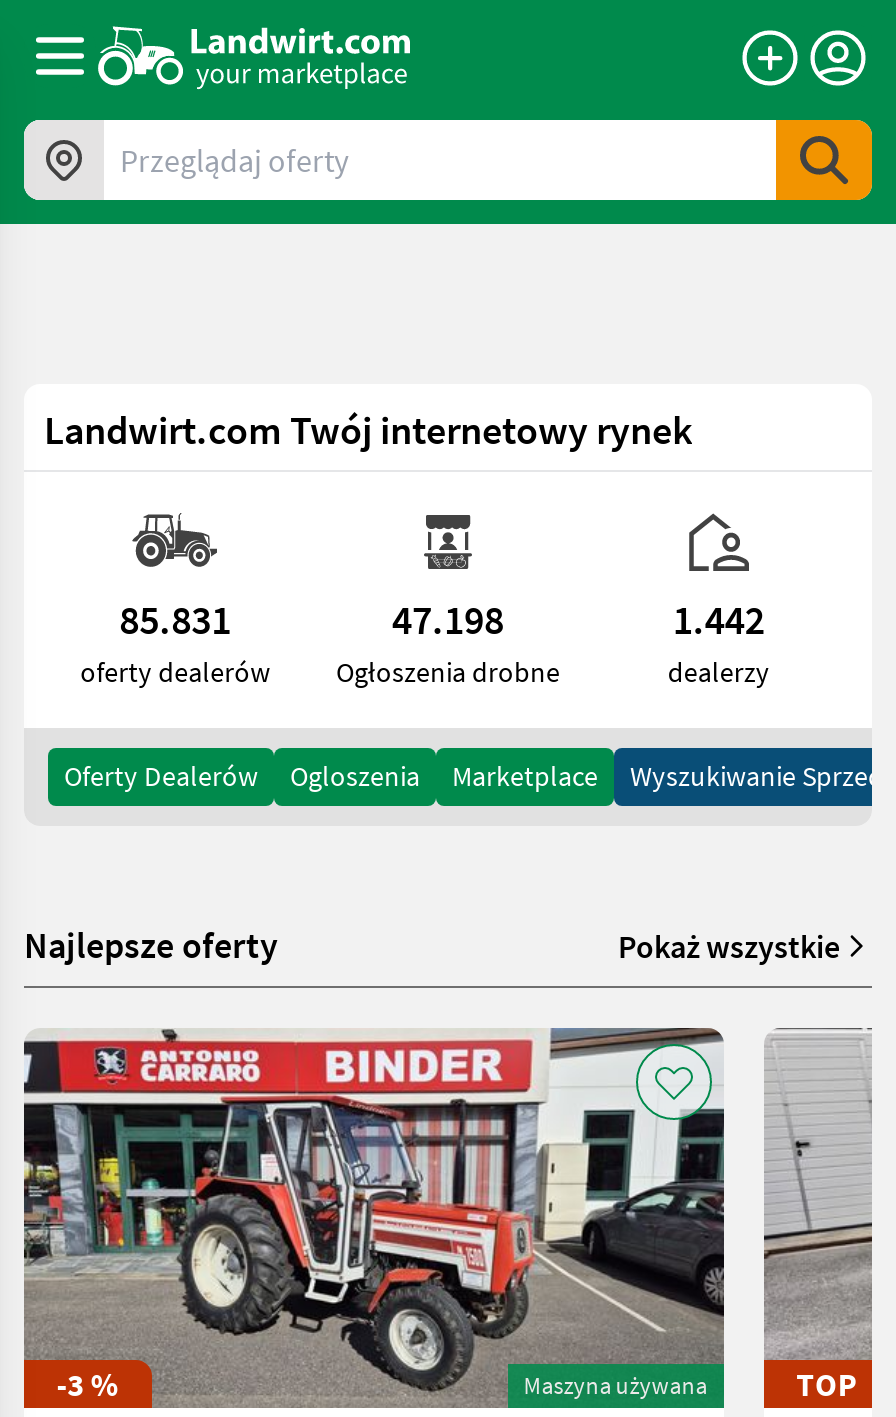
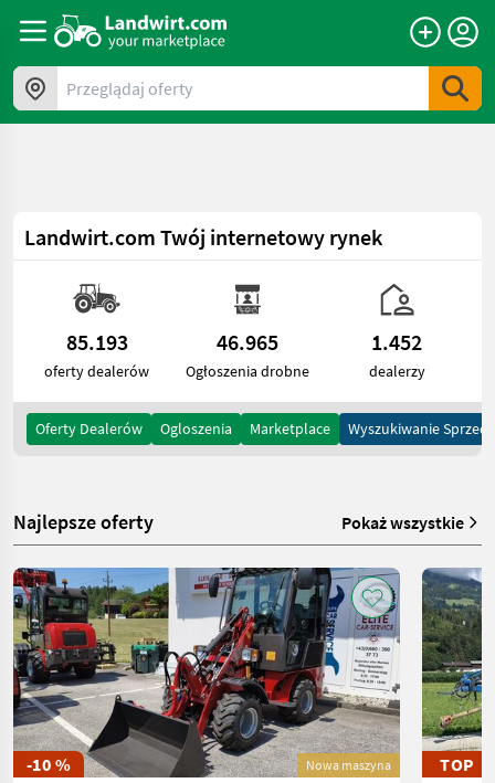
[119,594,231,644] 85.831 -> [66,328,128,356] 85.193
[392,594,504,644] 47.198 -> [217,328,278,356] 46.965
[673,594,765,644] 1.442 -> [372,328,422,356] 1.452
[22,1028,726,1408] [image] | -3 % | Maszyna używana -> [12,567,400,777] [image] | -10 % | Nowa maszyna
[764,1030,874,1360] [image] -> [422,568,483,751] [image]

